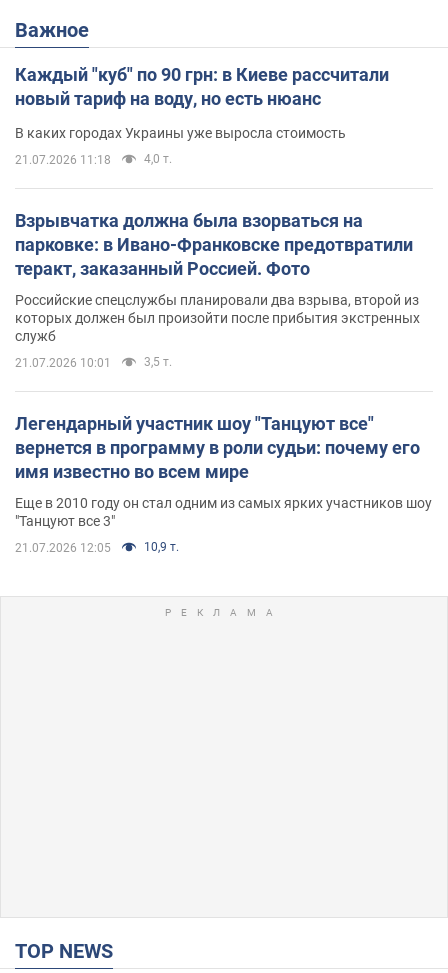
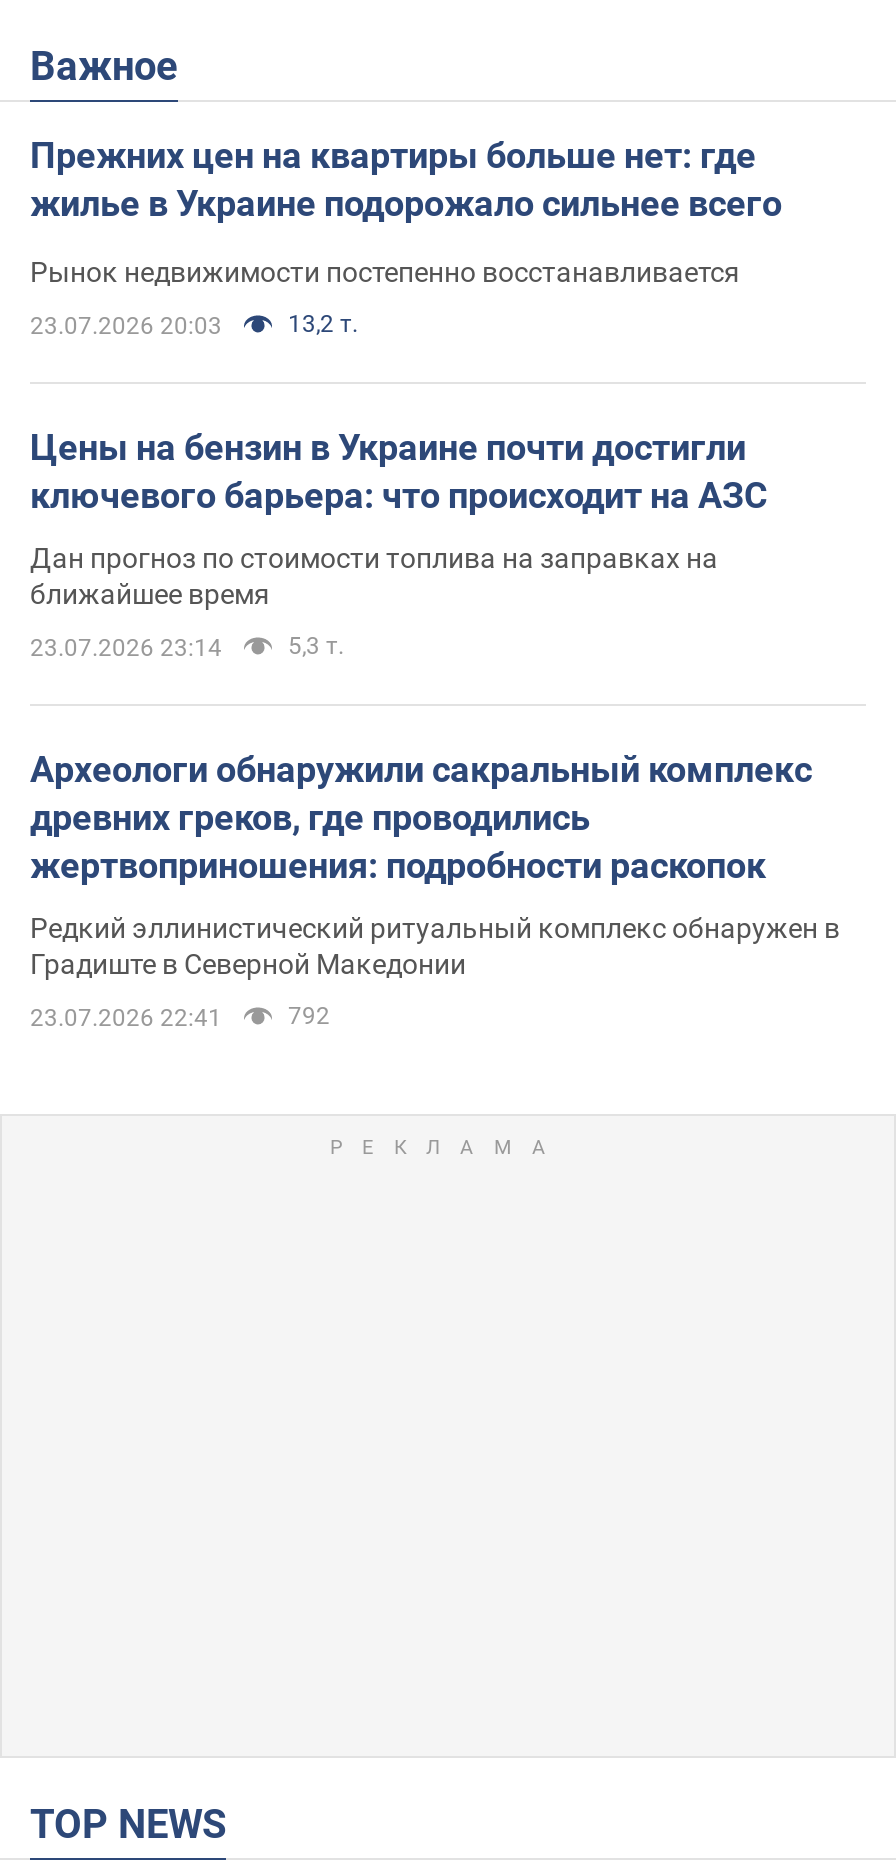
[15,64,389,109] Каждый "куб" по 90 грн: в Киеве рассчитали | новый тариф на воду, но есть нюанс -> [30,135,782,225] Прежних цен на квартиры больше нет: где | жилье в Украине подорожало сильнее всего
[15,125,346,141] В каких городах Украины уже выросла стоимость -> [30,257,740,289] Рынок недвижимости постепенно восстанавливается
[15,152,172,167] 21.07.2026 11:18 | 4,0 т. -> [30,311,358,341] 23.07.2026 20:03 | 13,2 т.
[15,210,413,279] Взрывчатка должна была взорваться на | парковке: в Ивано-Франковске предотвратили | теракт, заказанный Россией. Фото -> [30,427,768,517] Цены на бензин в Украине почти достигли | ключевого барьера: что происходит на АЗС
[15,292,420,344] Российские спецслужбы планировали два взрыва, второй из | которых должен был произойти после прибытия экстренных | служб -> [30,543,718,611] Дан прогноз по стоимости топлива на заправках на | ближайшее время
[15,355,172,370] 21.07.2026 10:01 | 3,5 т. -> [30,633,344,663] 23.07.2026 23:14 | 5,3 т.
[15,413,420,482] Легендарный участник шоу "Танцуют все" | вернется в программу в роли судьи: почему его | имя известно во всем мире -> [30,749,812,887] Археологи обнаружили сакральный комплекс | древних греков, где проводились | жертвоприношения: подробности раскопок
[15,495,432,529] Еще в 2010 году он стал одним из самых ярких участников шоу | "Танцуют все 3" -> [30,913,840,981] Редкий эллинистический ритуальный комплекс обнаружен в | Градиште в Северной Македонии
[15,540,179,555] 21.07.2026 12:05 | 10,9 т. -> [30,1003,330,1033] 23.07.2026 22:41 | 792

